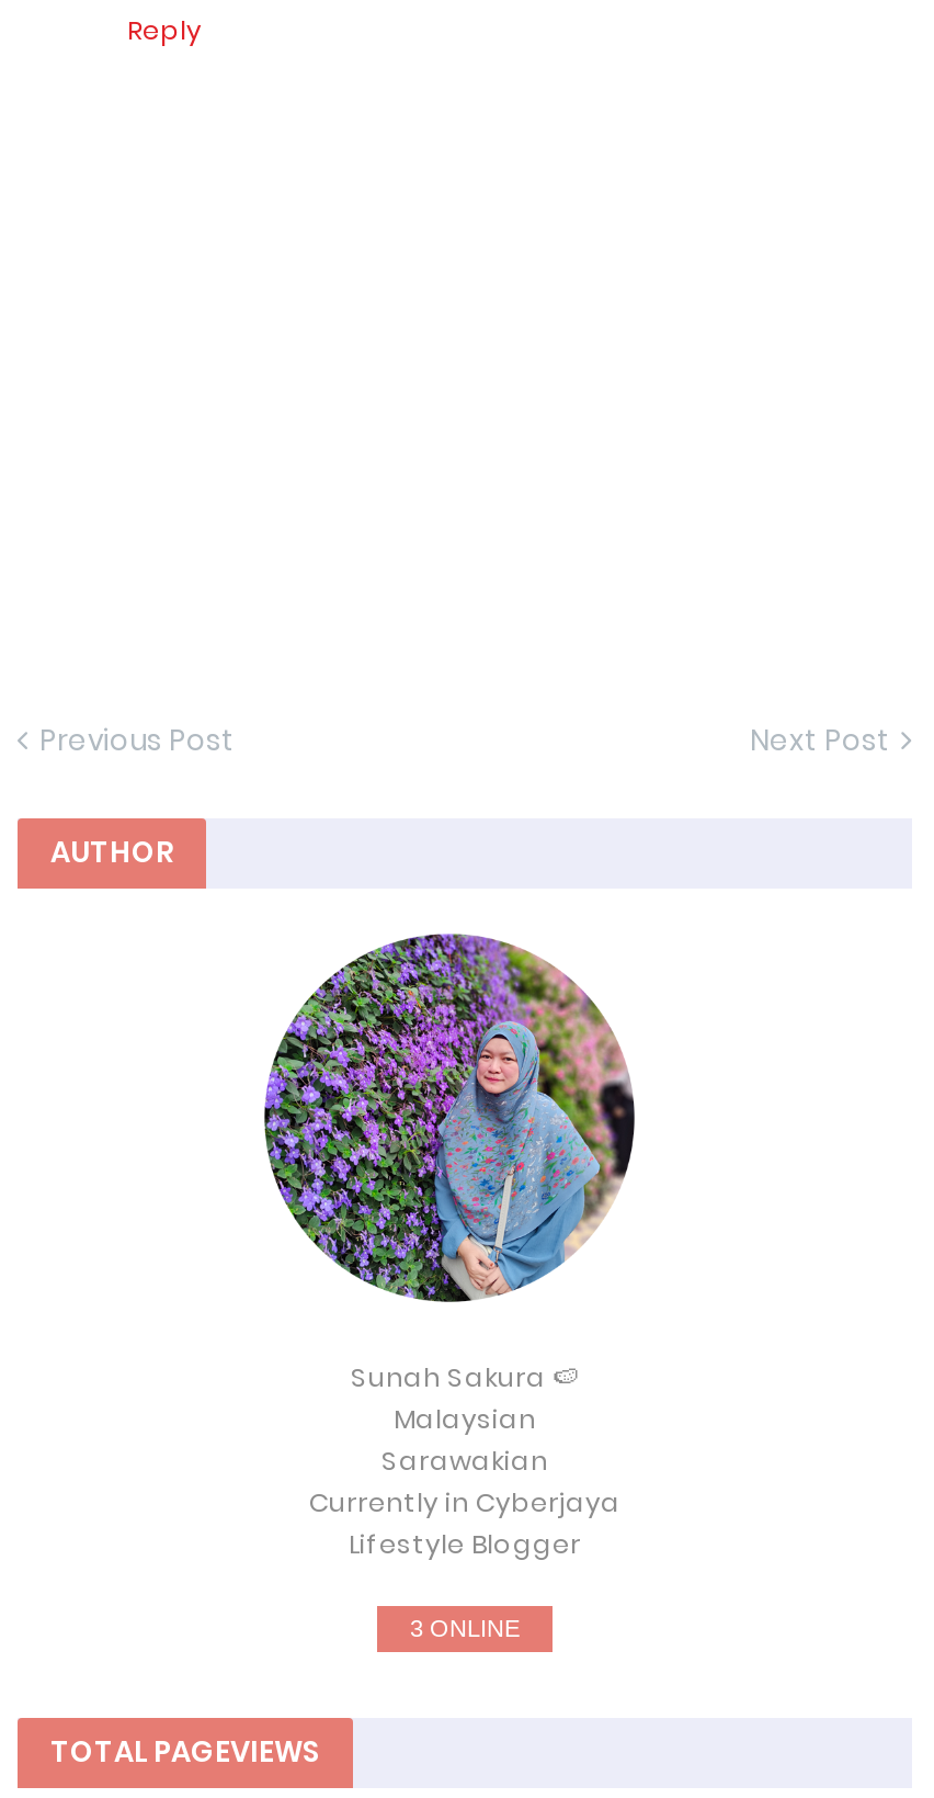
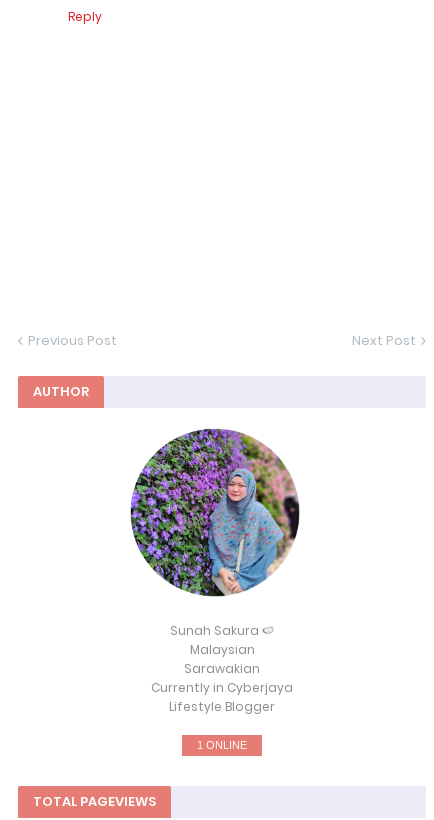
[410,1615,520,1642] 3 ONLINE -> [197,739,247,751] 1 ONLINE

